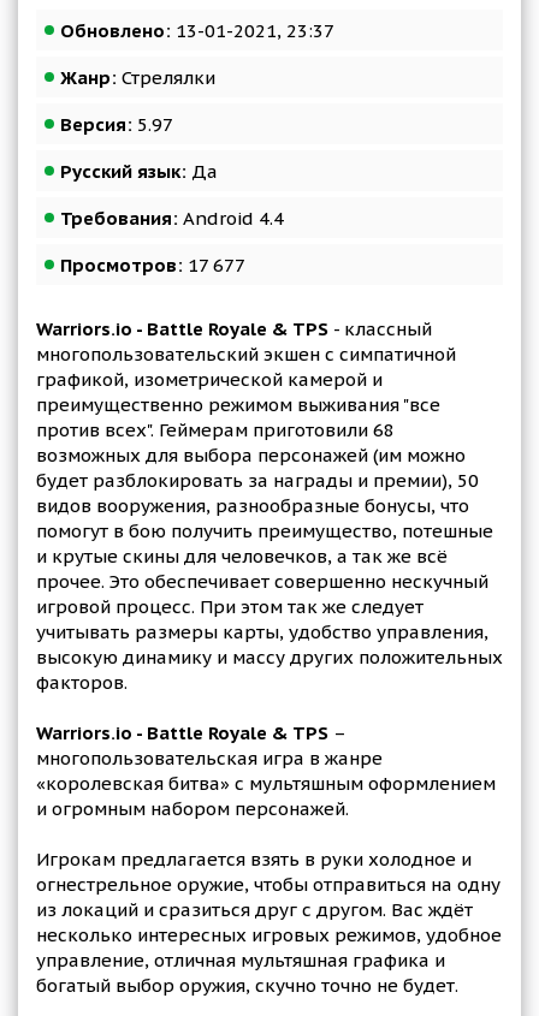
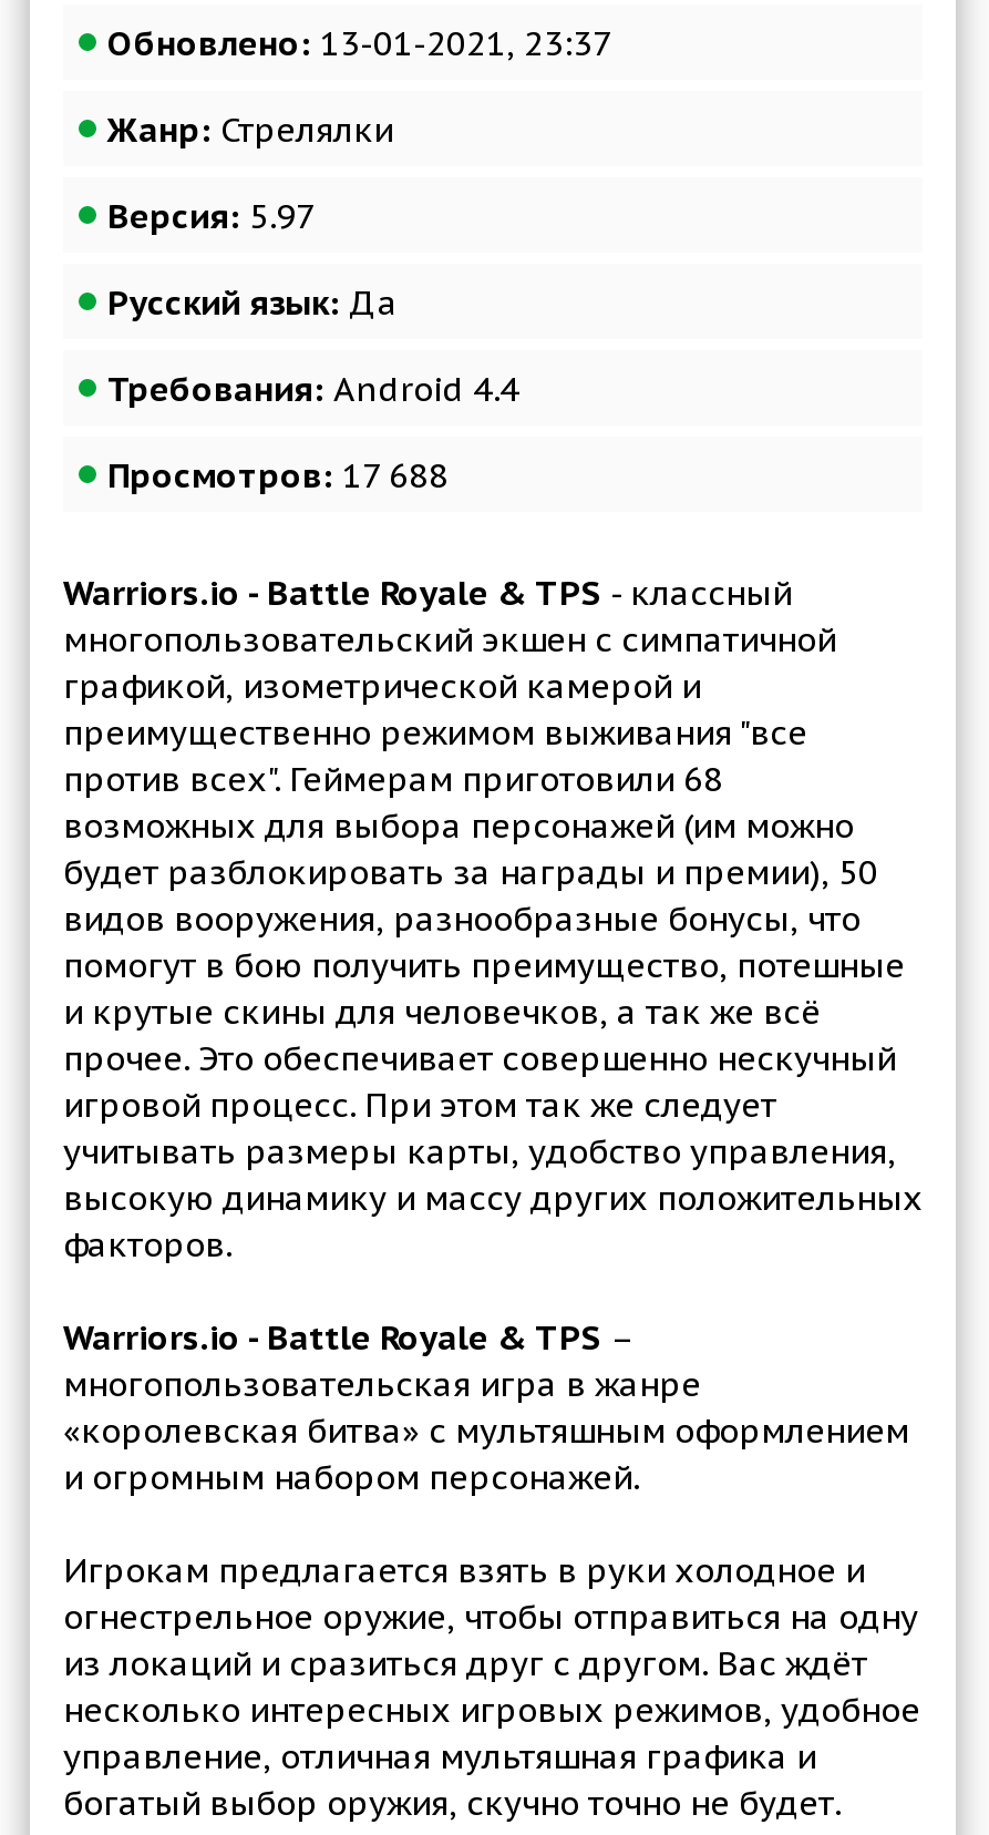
[60,254,245,277] Просмотров: 17 677 -> [107,454,449,496] Просмотров: 17 688

